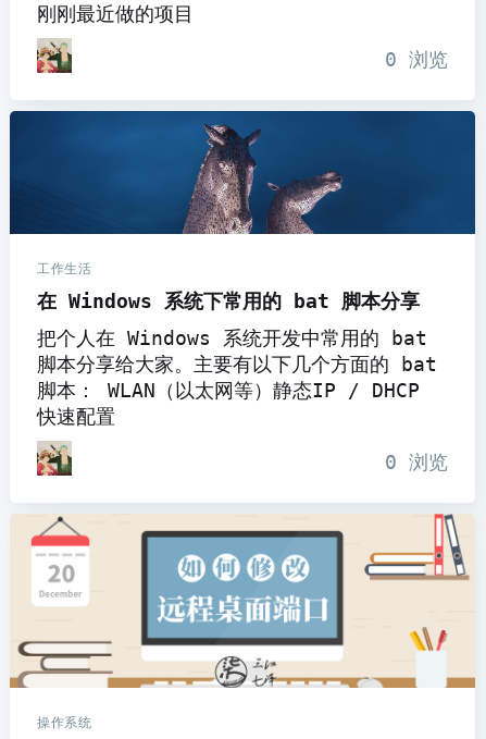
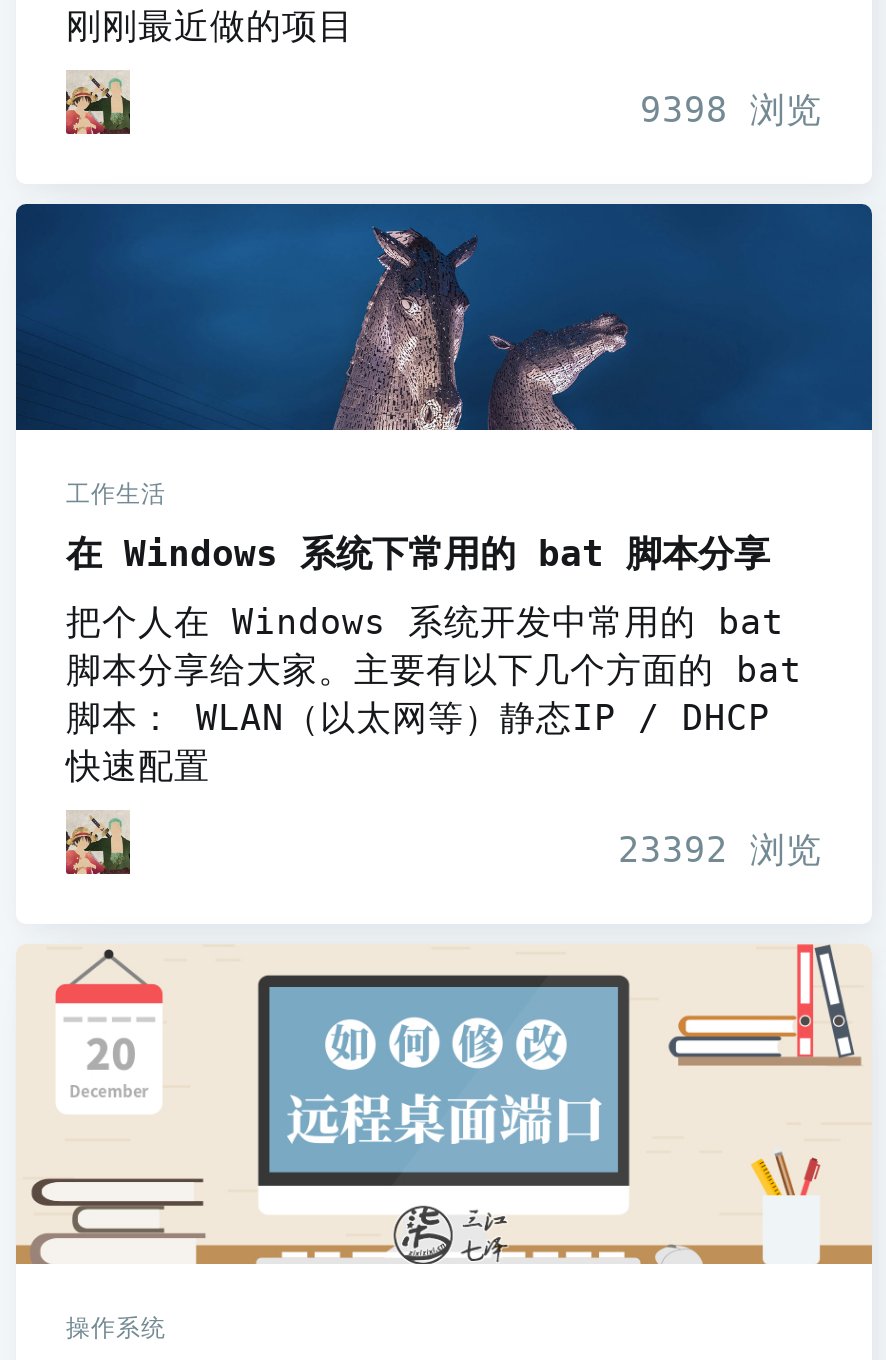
[385,49,448,71] 0浏览 -> [640,90,822,130] 9398浏览
[385,452,448,473] 0浏览 -> [618,830,822,870] 23392浏览

